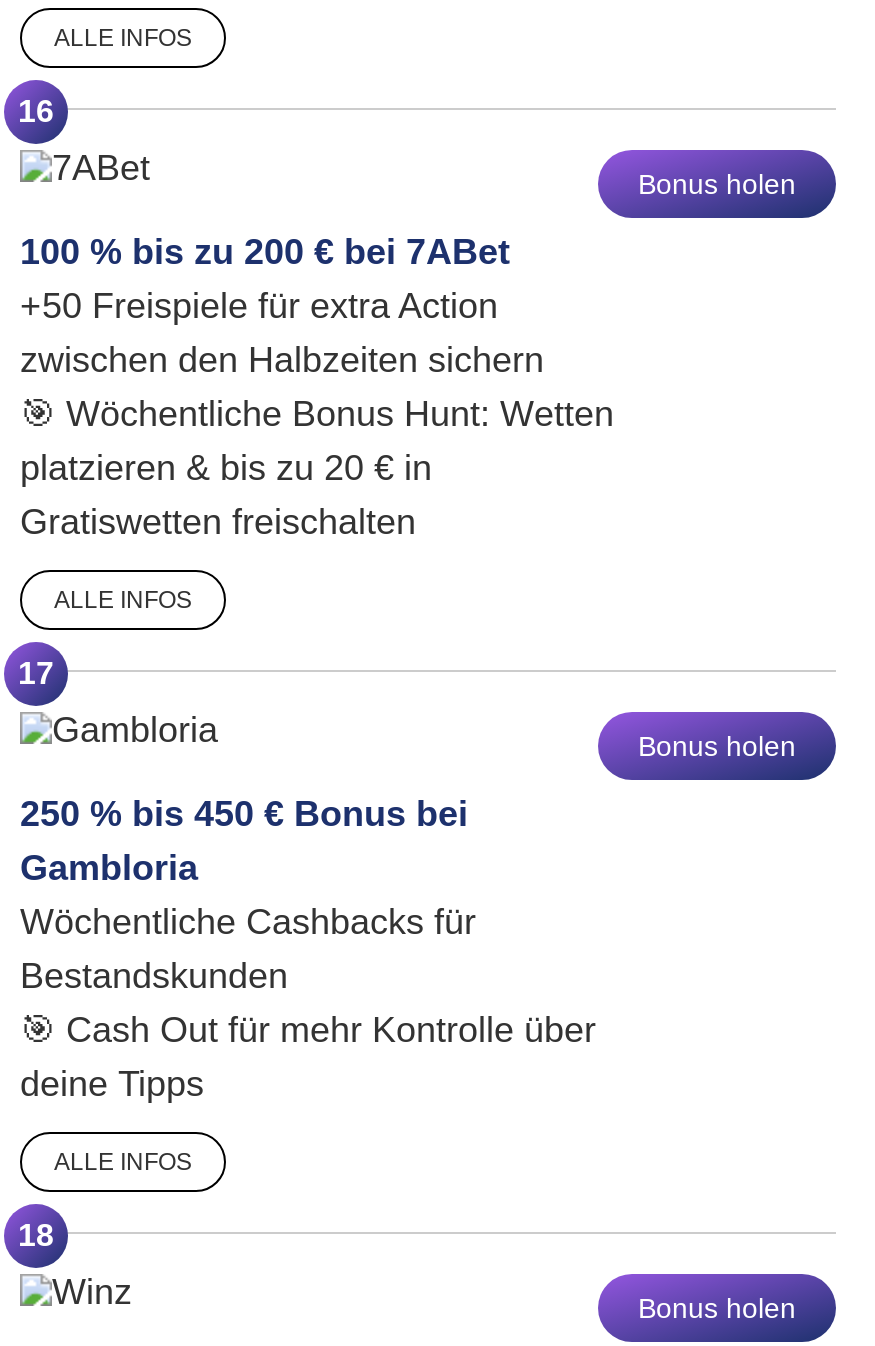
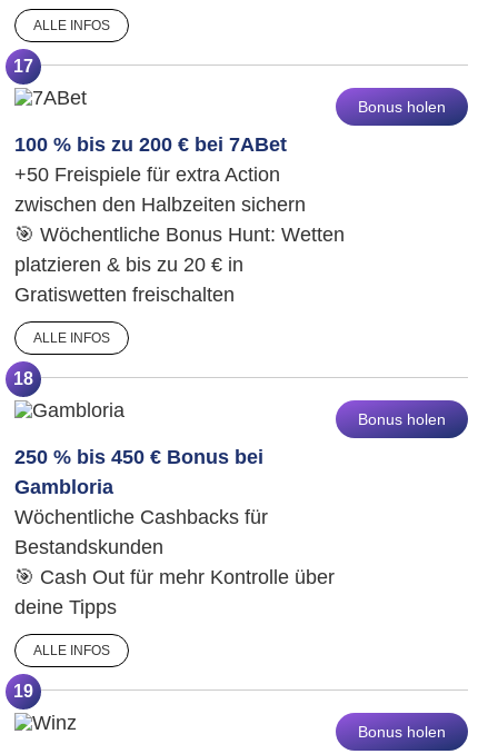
[18,94,54,128] 16 -> [13,57,33,76] 17
[18,656,54,690] 17 -> [13,369,33,388] 18
[18,1218,54,1252] 18 -> [13,682,33,701] 19

